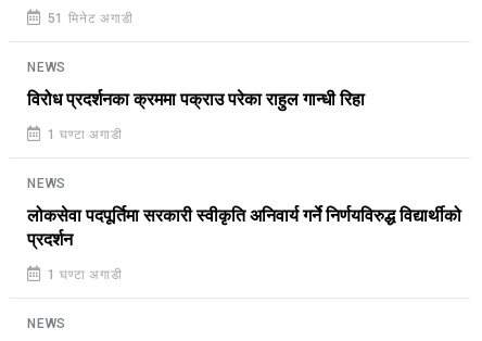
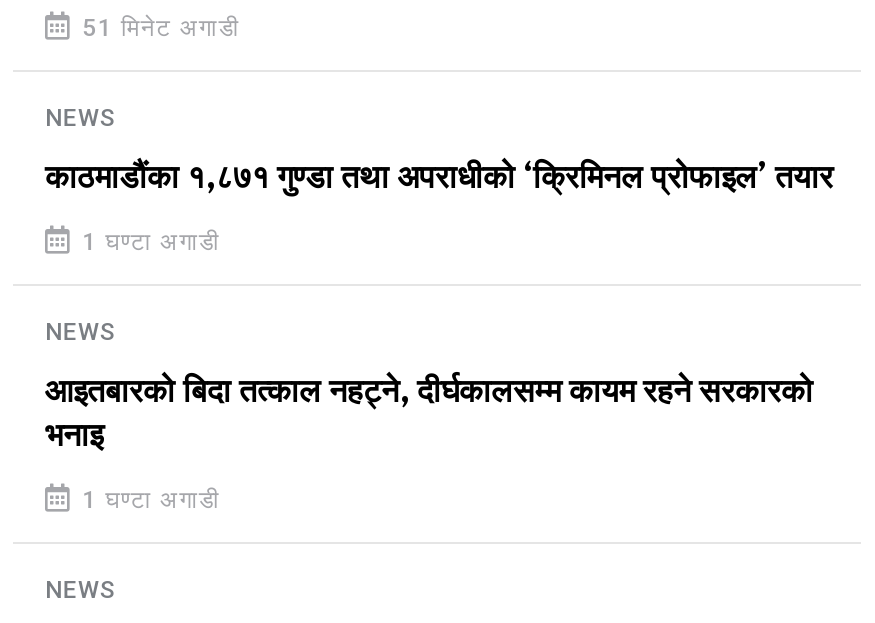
[27,91,365,110] विरोध प्रदर्शनका क्रममा पक्राउ परेका राहुल गान्धी रिहा -> [45,161,833,197] काठमाडौंका १,८७१ गुण्डा तथा अपराधीको ‘क्रिमिनल प्रोफाइल’ तयार
[27,207,461,250] लोकसेवा पदपूर्तिमा सरकारी स्वीकृति अनिवार्य गर्ने निर्णयविरुद्ध विद्यार्थीको | प्रदर्शन -> [45,375,813,455] आइतबारको बिदा तत्काल नहट्ने, दीर्घकालसम्म कायम रहने सरकारको | भनाइ

